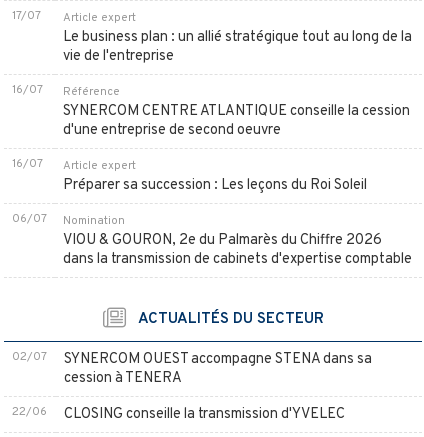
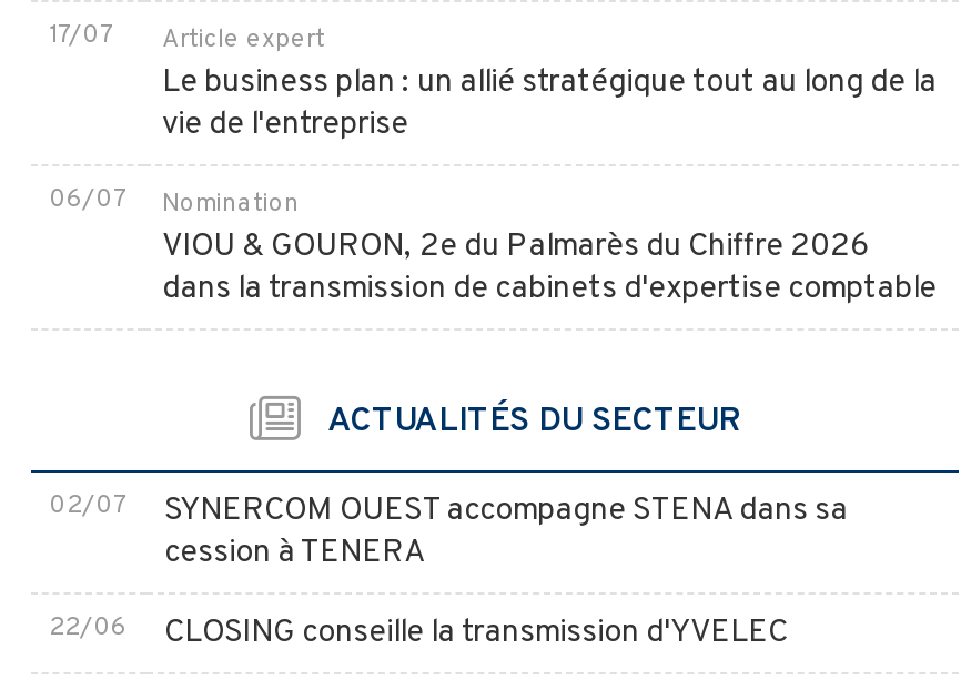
[12,83,410,195] 16/07 | Référence | SYNERCOM CENTRE ATLANTIQUE conseille la cession | d'une entreprise de second oeuvre | 16/07 | Article expert | Préparer sa succession : Les leçons du Roi Soleil -> none

